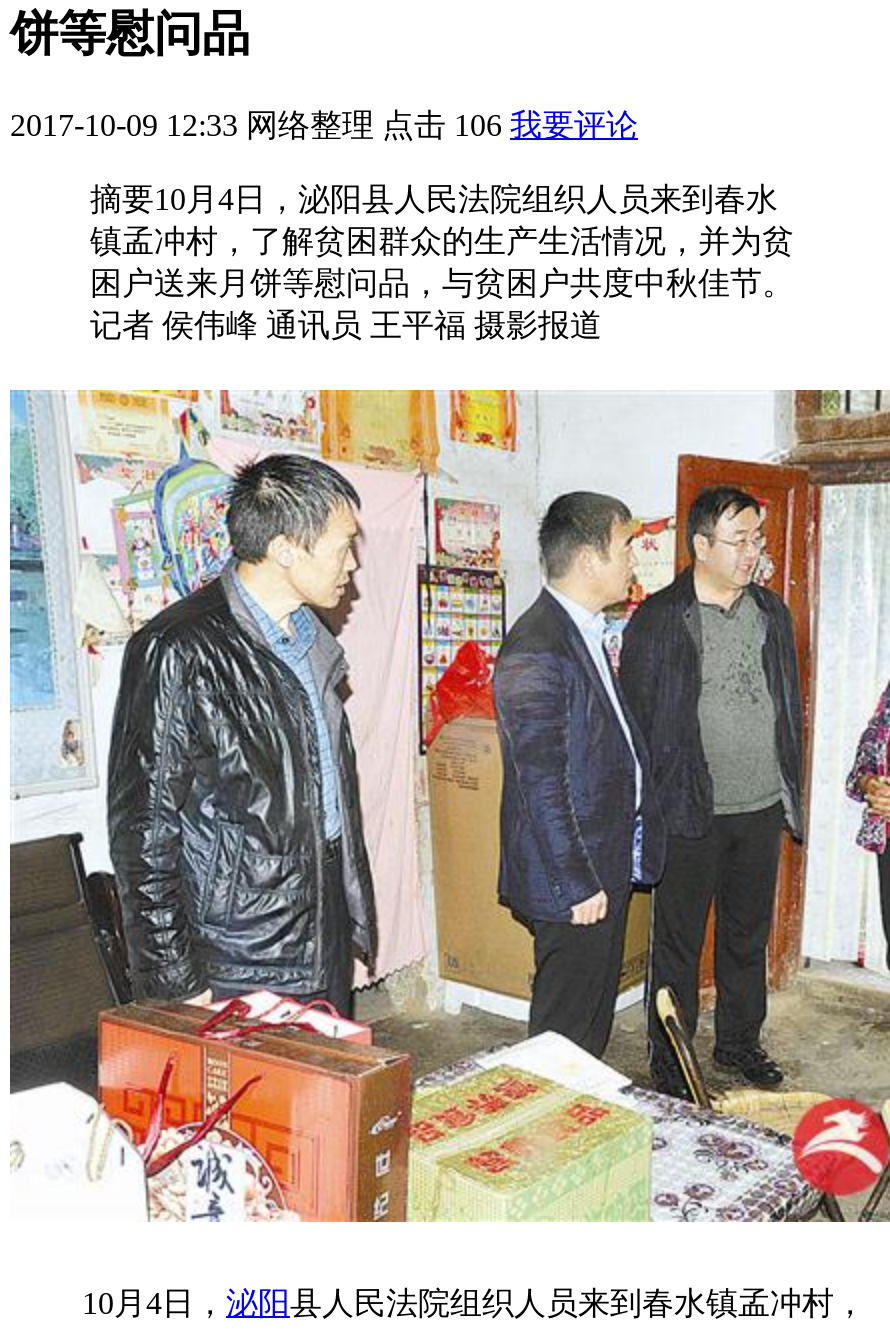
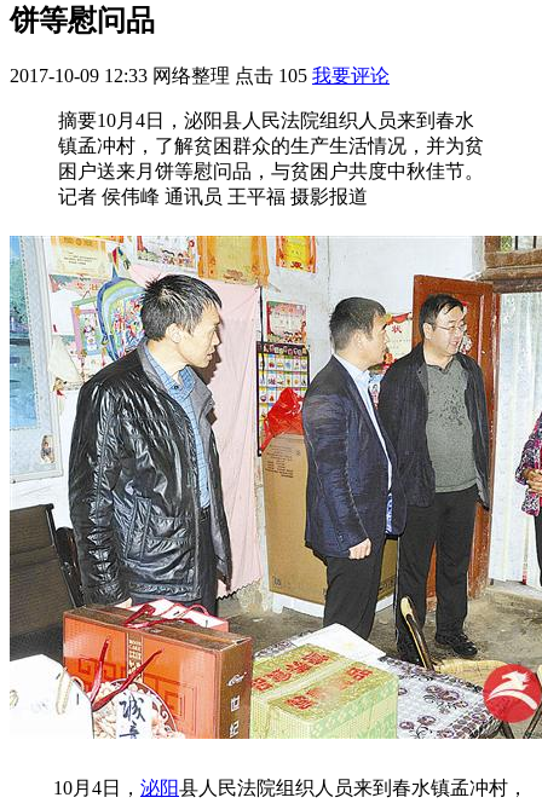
[10,108,638,142] 2017-10-09 12:33 网络整理 点击106我要评论 -> [10,65,390,86] 2017-10-09 12:33 网络整理 点击105我要评论

